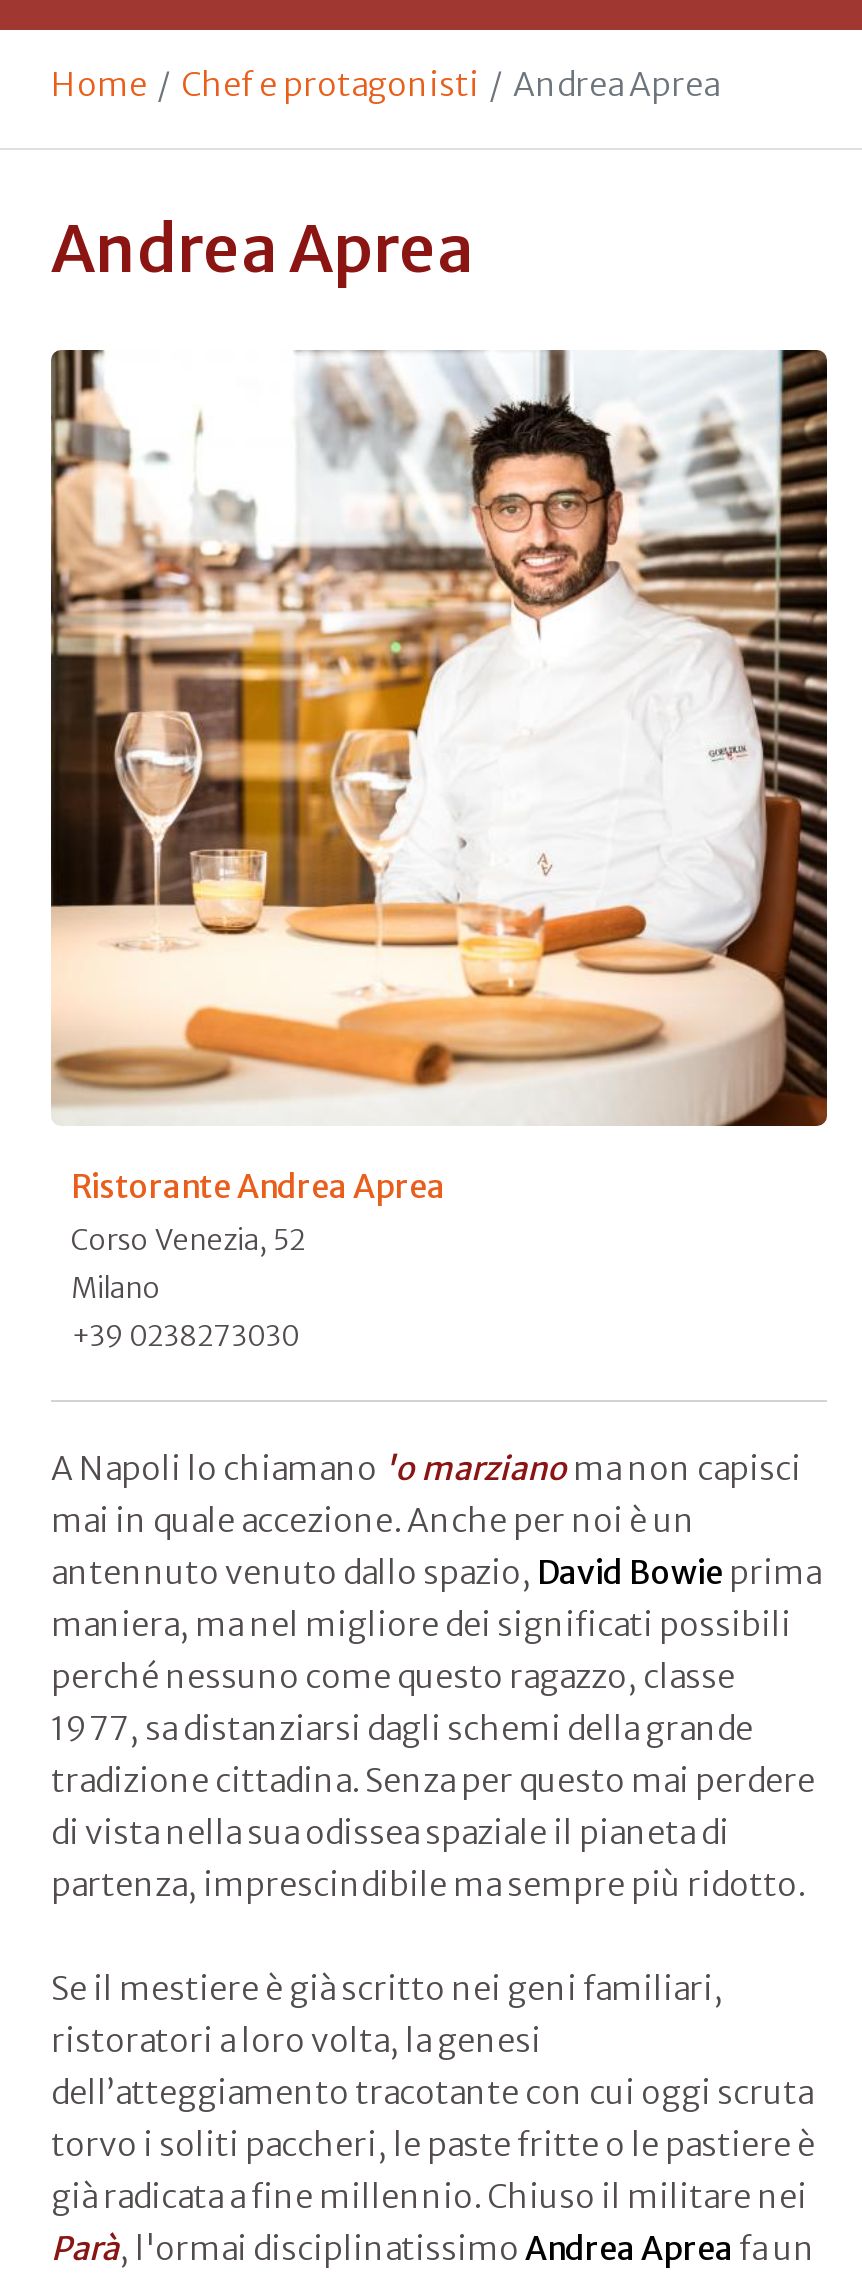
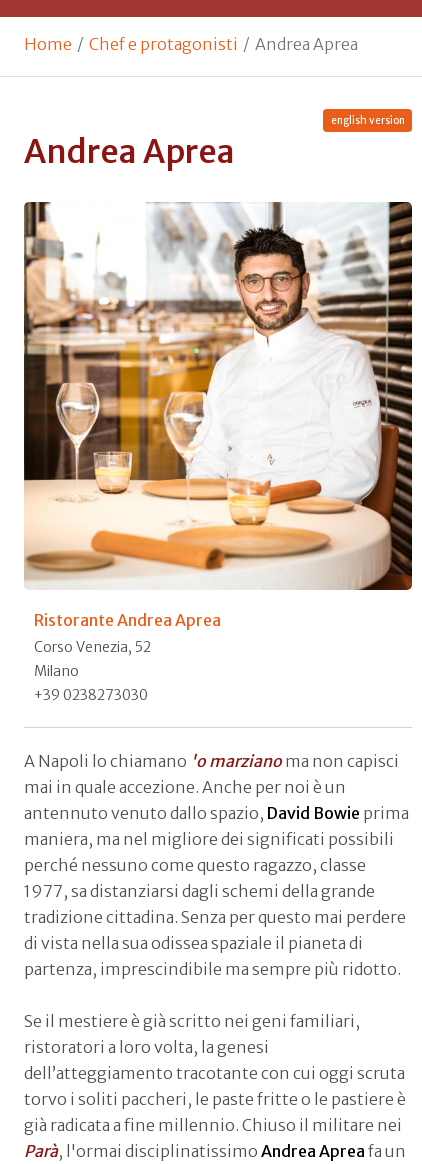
none -> [330,114,404,127] english version

